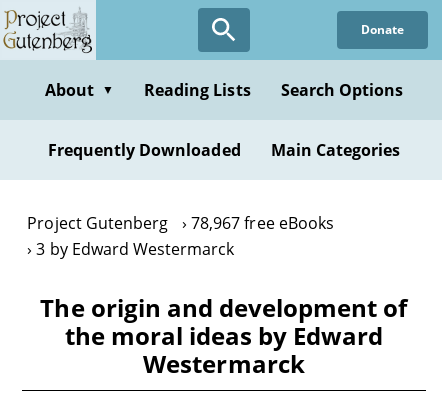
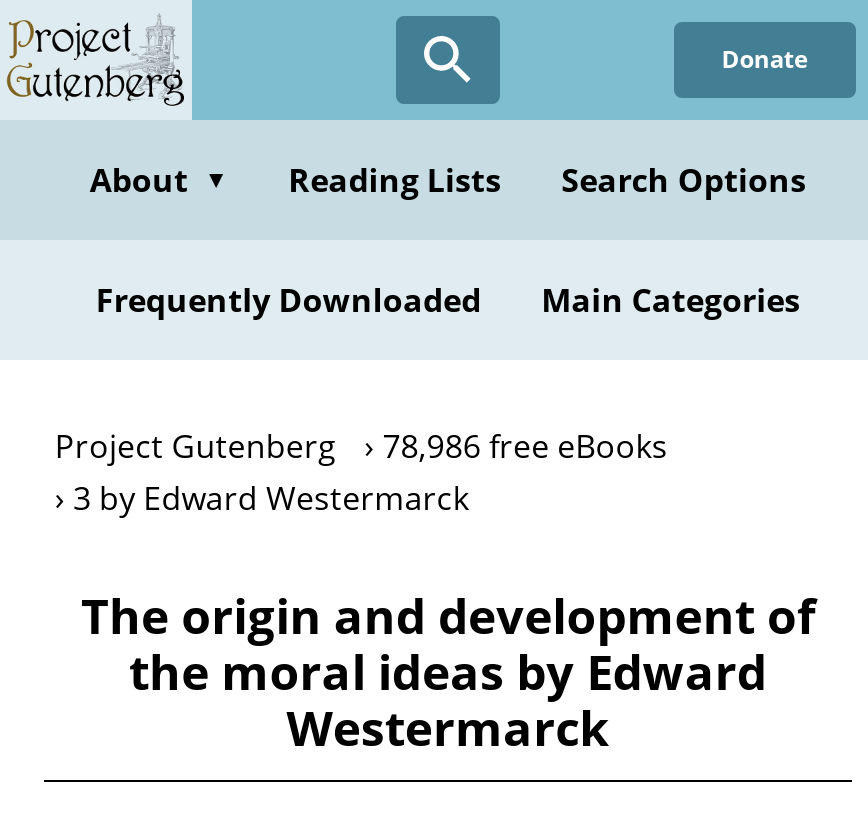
[27,212,334,234] Project Gutenberg 78,967 free eBooks -> [55,424,668,468] Project Gutenberg 78,986 free eBooks

